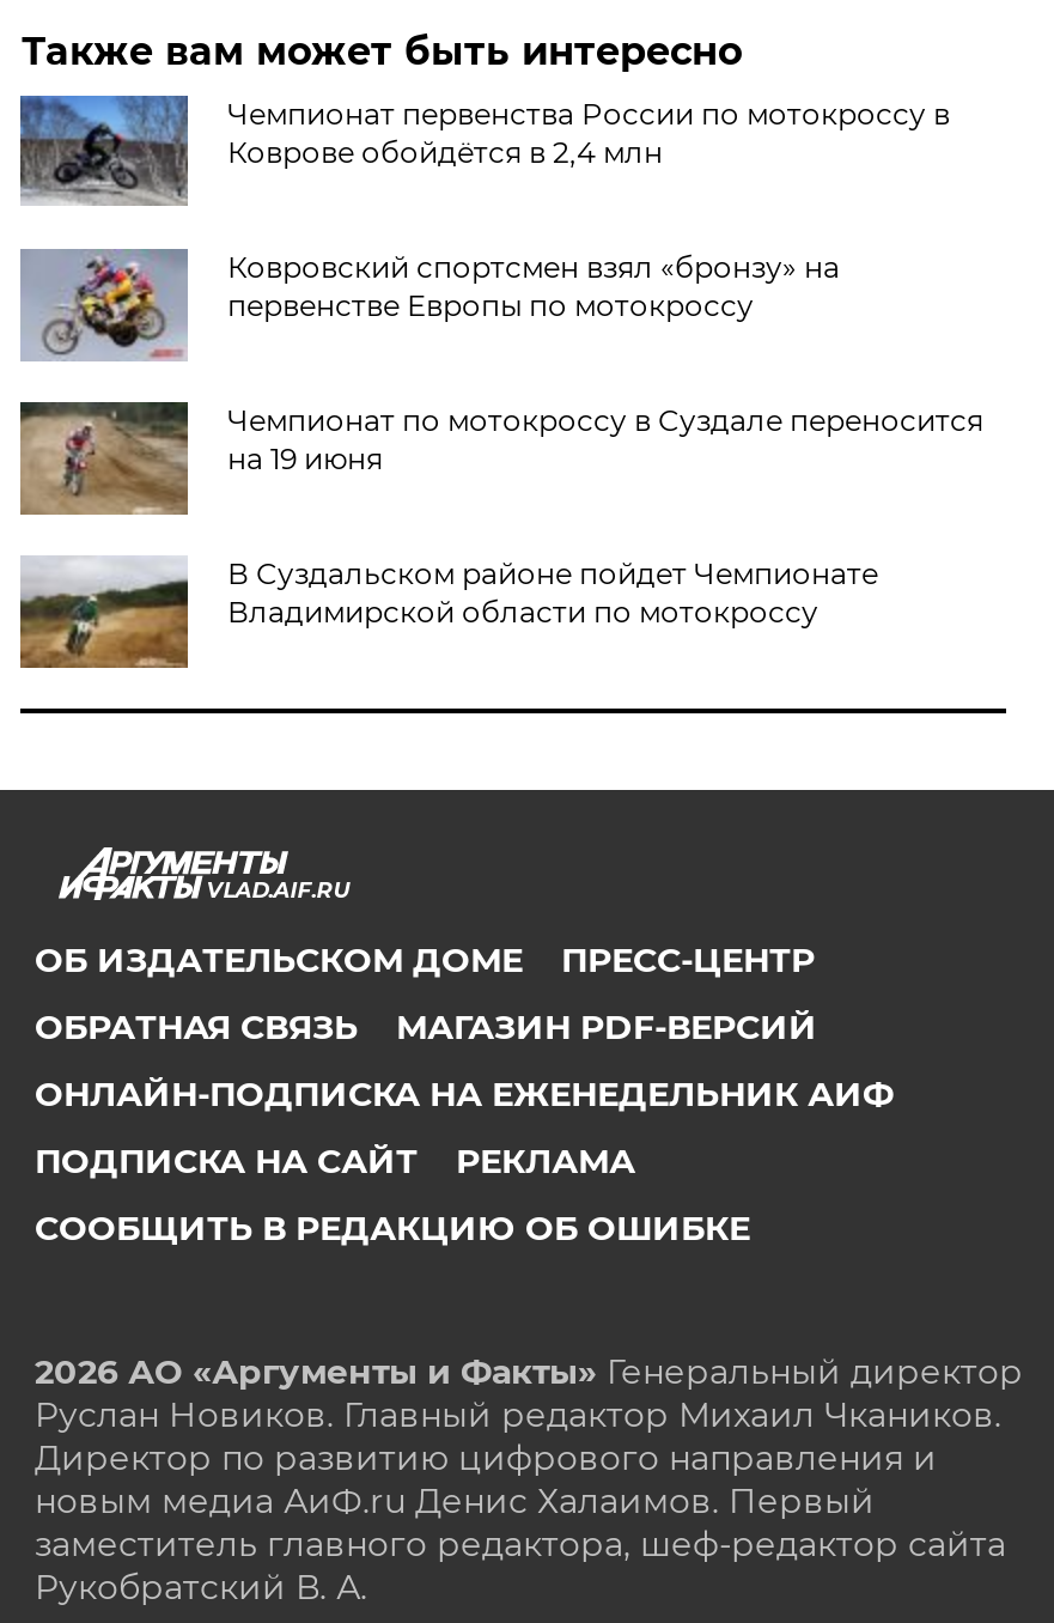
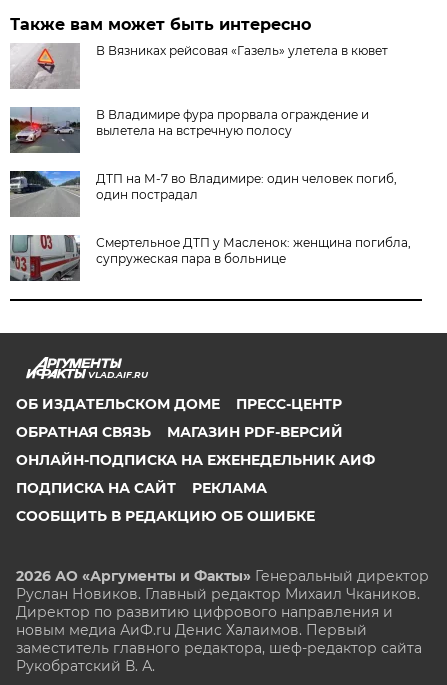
[18,93,950,203] [image] | Чемпионат первенства России по мотокроссу в | Коврове обойдётся в 2,4 млн -> [10,43,388,89] [image] | В Вязниках рейсовая «Газель» улетела в кювет
[20,249,840,359] [image] | Ковровский спортсмен взял «бронзу» на | первенстве Европы по мотокроссу -> [9,107,369,153] [image] | В Владимире фура прорвала ограждение и | вылетела на встречную полосу
[18,400,983,515] [image] | Чемпионат по мотокроссу в Суздале переносится | на 19 июня -> [9,170,397,217] [image] | ДТП на М-7 во Владимире: один человек погиб, | один пострадал
[18,555,878,670] [image] | В Суздальском районе пойдет Чемпионате | Владимирской области по мотокроссу -> [9,234,411,282] [image] | Смертельное ДТП у Масленок: женщина погибла, | супружеская пара в больнице

